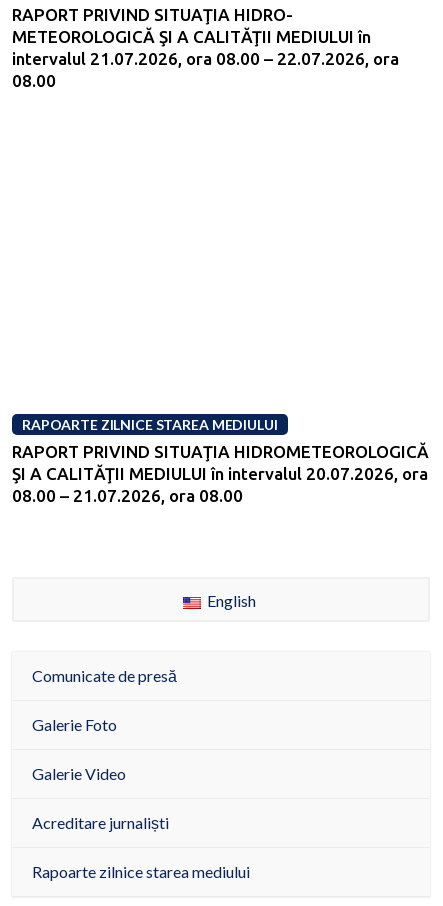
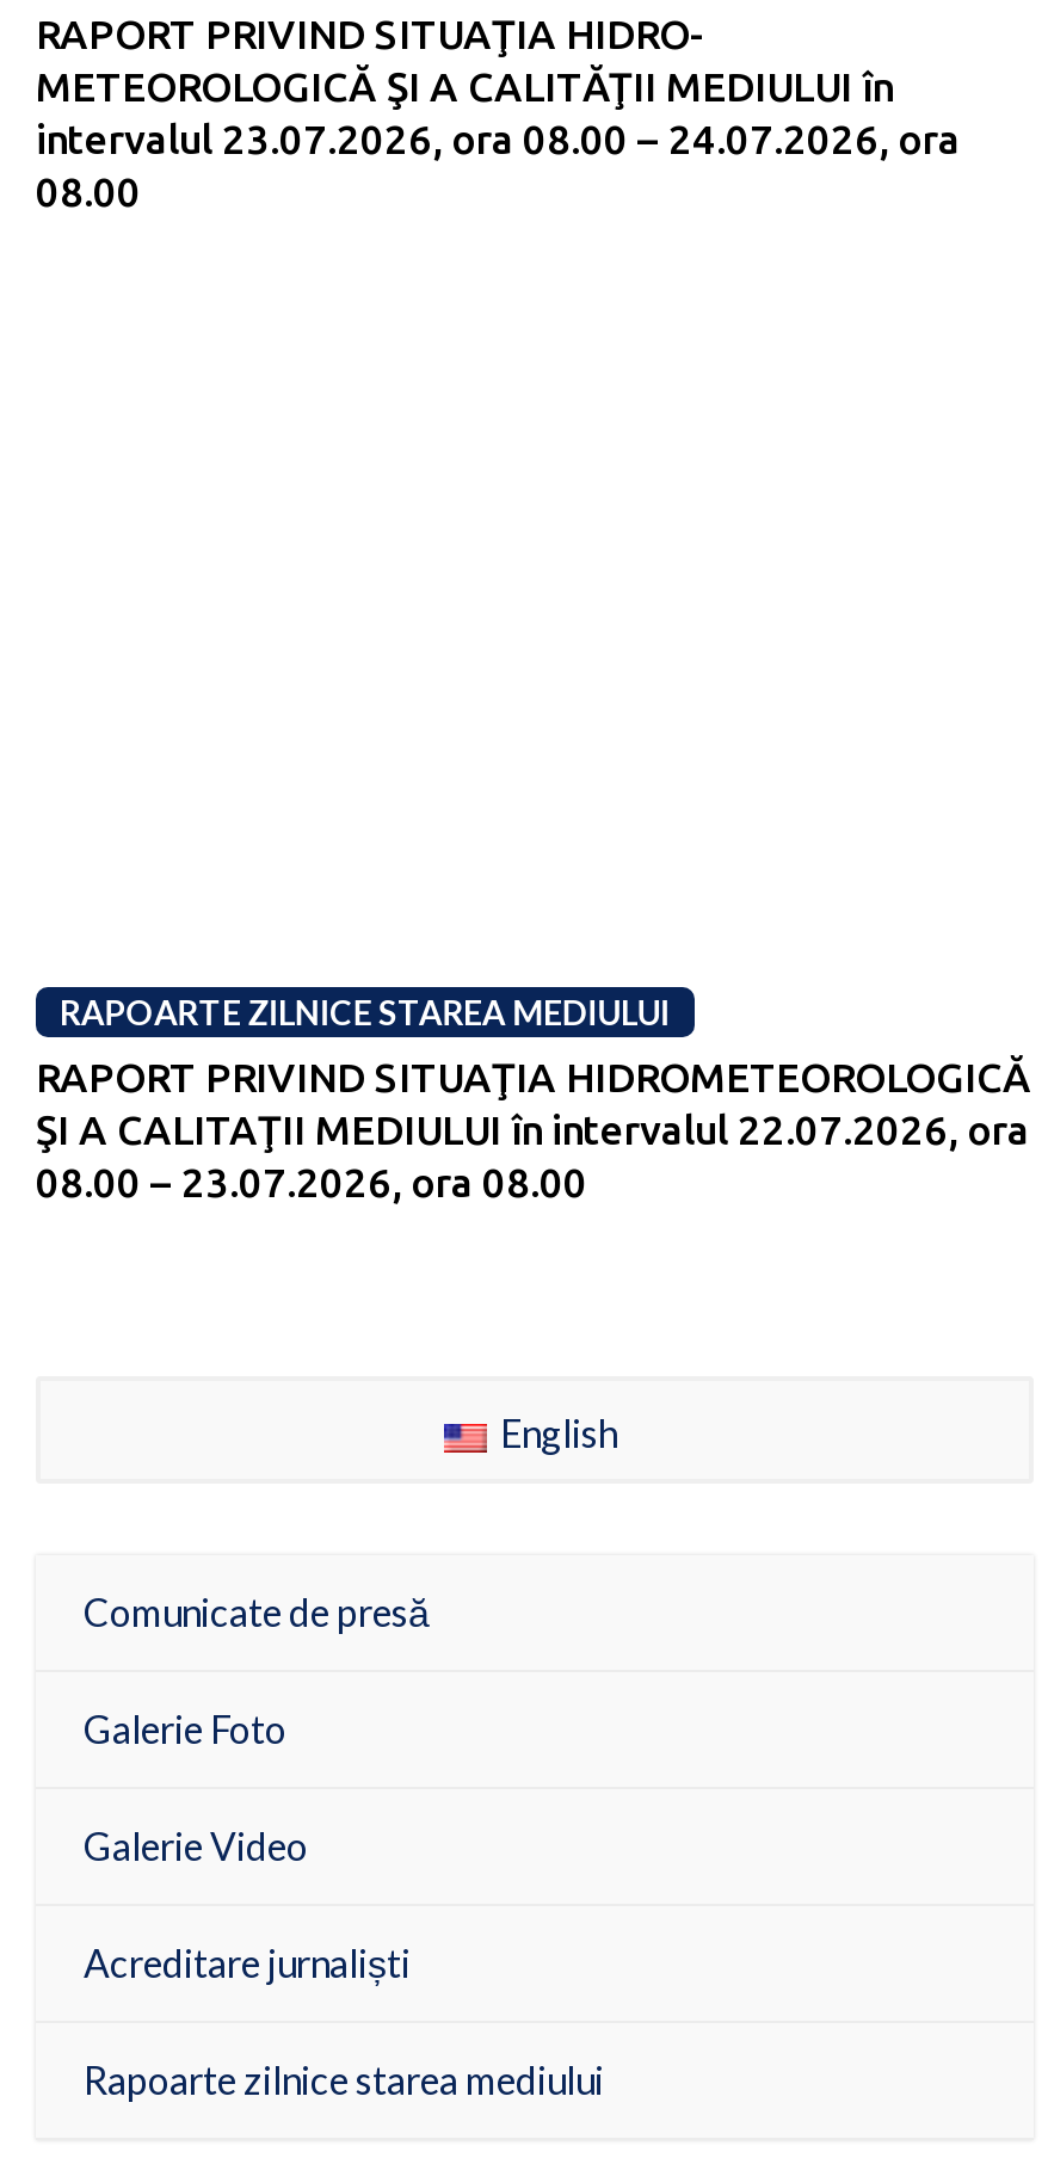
[12,49,399,68] intervalul 21.07.2026, ora 08.00 – 22.07.2026, ora -> [36,115,960,160] intervalul 23.07.2026, ora 08.00 – 24.07.2026, ora
[12,464,428,483] ŞI A CALITĂŢII MEDIULUI în intervalul 20.07.2026, ora -> [36,1108,1029,1153] ŞI A CALITAŢII MEDIULUI în intervalul 22.07.2026, ora
[12,486,243,505] 08.00 – 21.07.2026, ora 08.00 -> [36,1160,587,1206] 08.00 – 23.07.2026, ora 08.00

